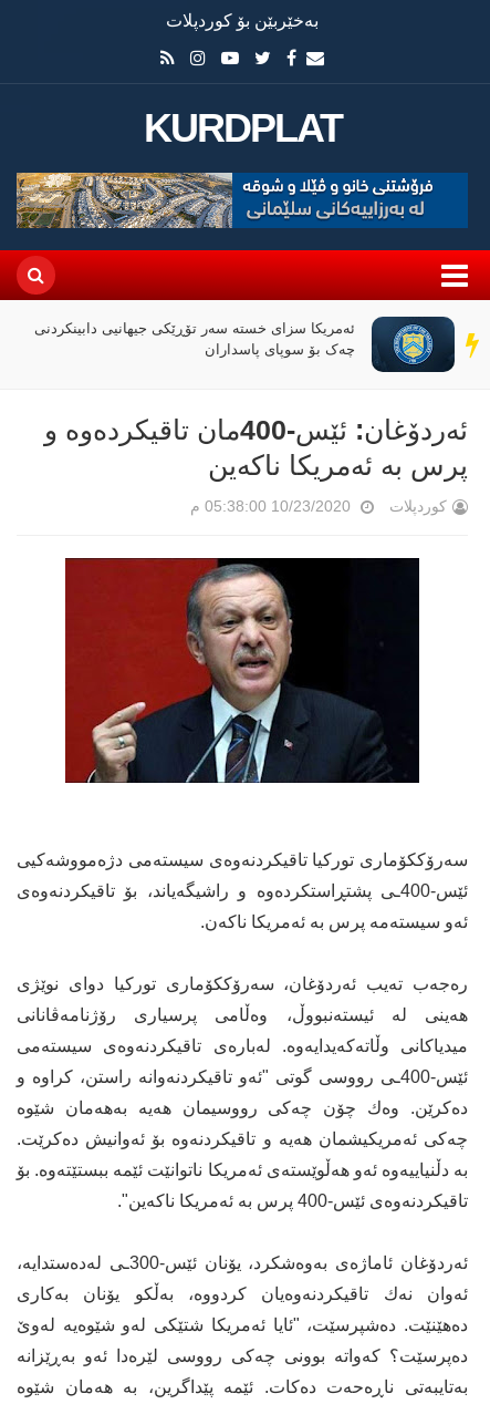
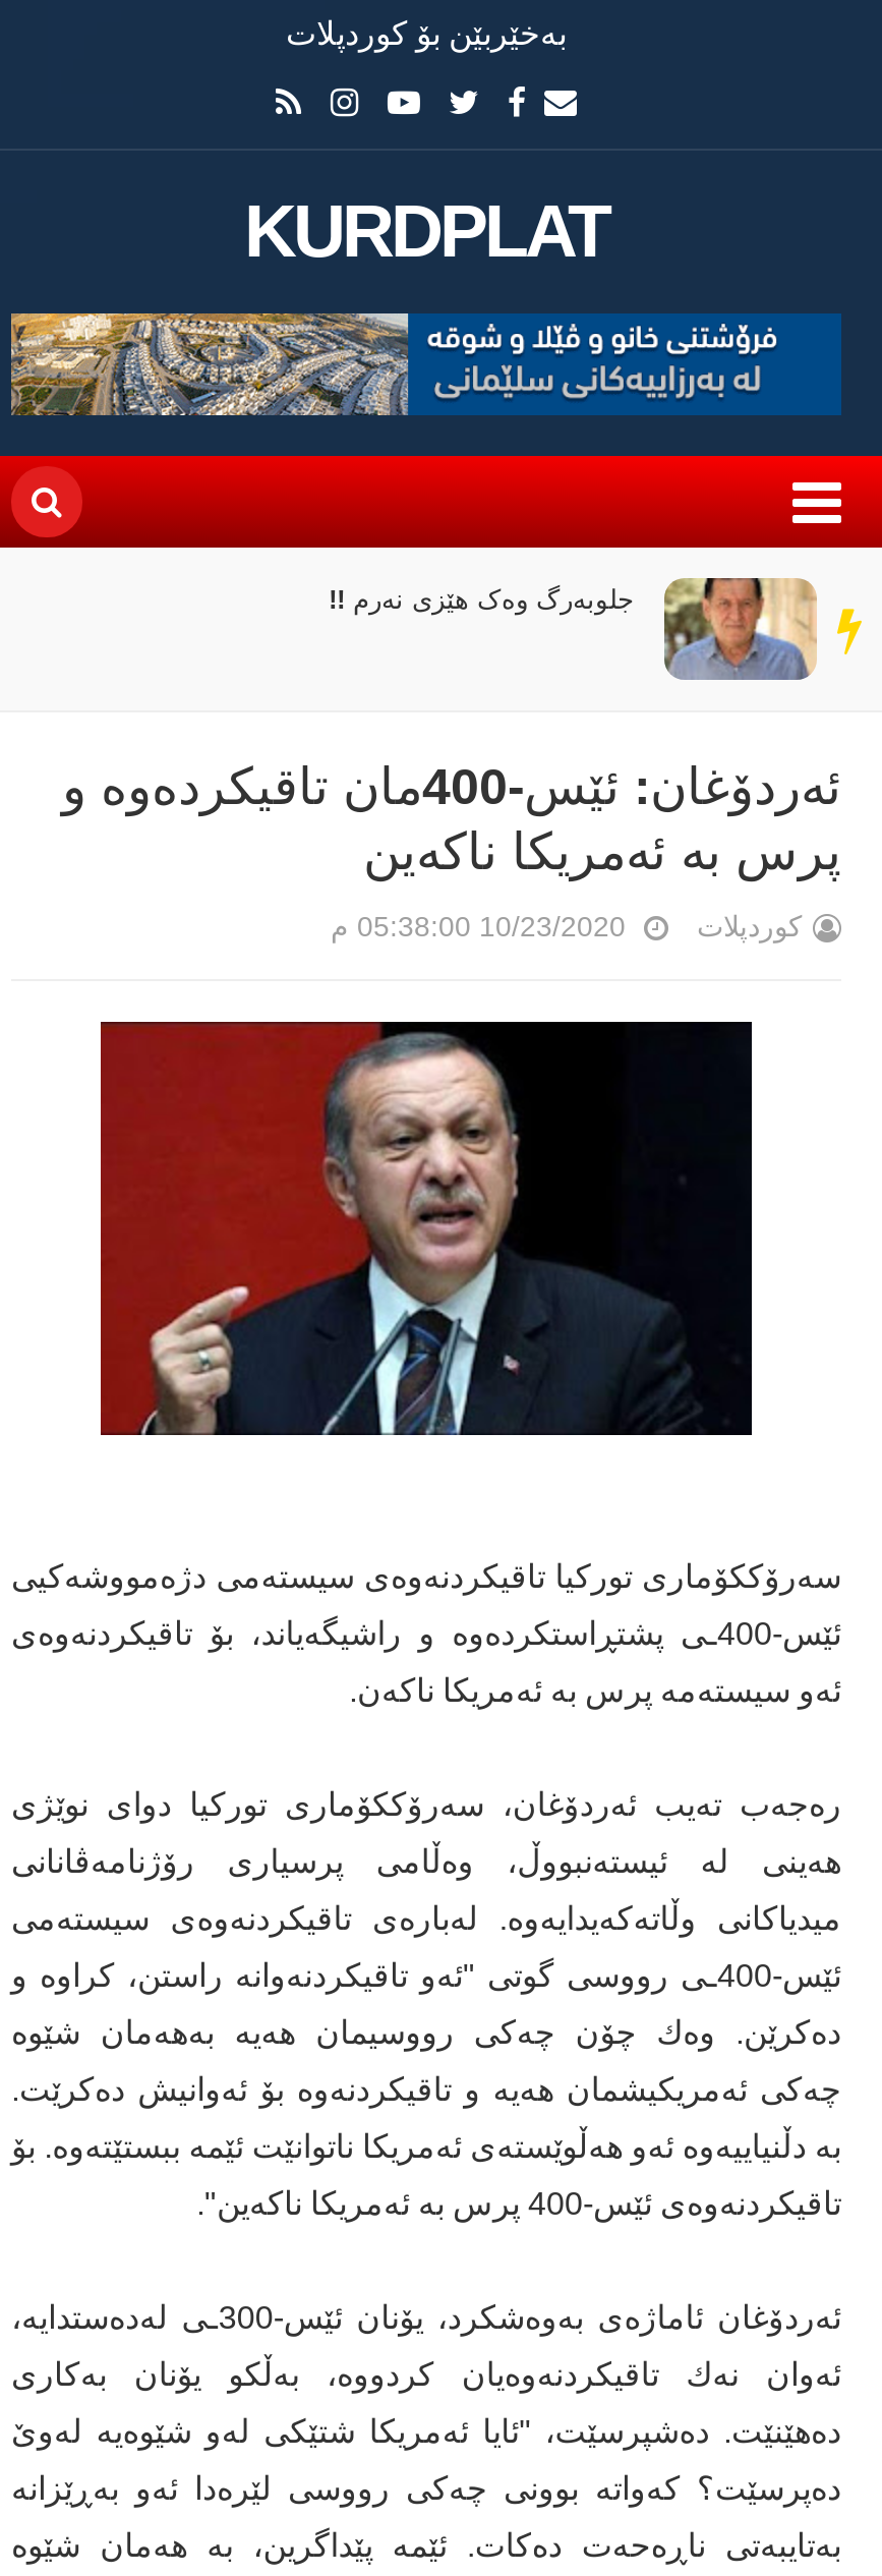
[34,316,456,372] [image] | ئەمریکا سزای خستە سەر تۆڕێکی جیهانیی دابینکردنی | چەک بۆ سوپای پاسداران -> [329,576,817,678] [image] | جلوبەرگ وەک هێزی نەرم !!

